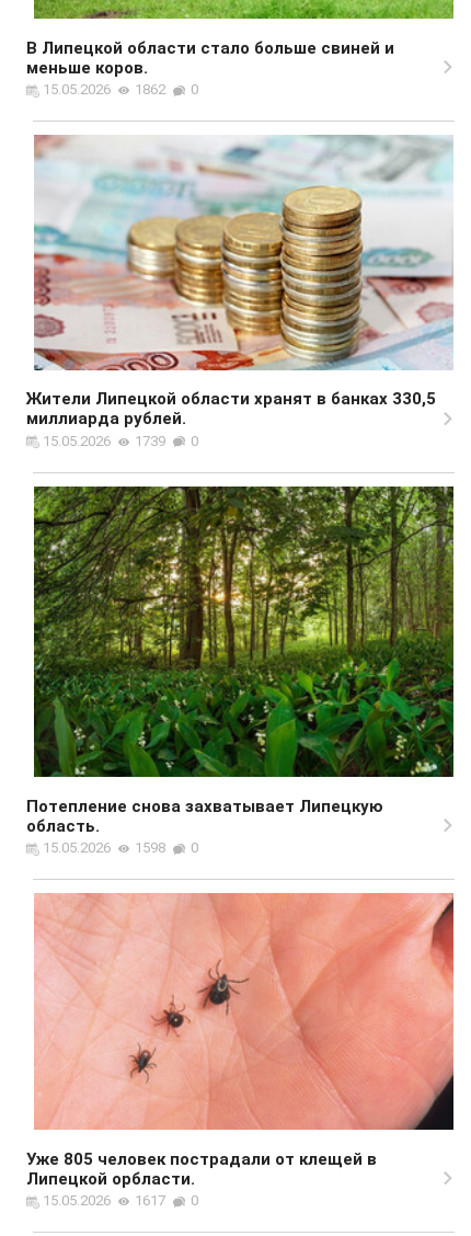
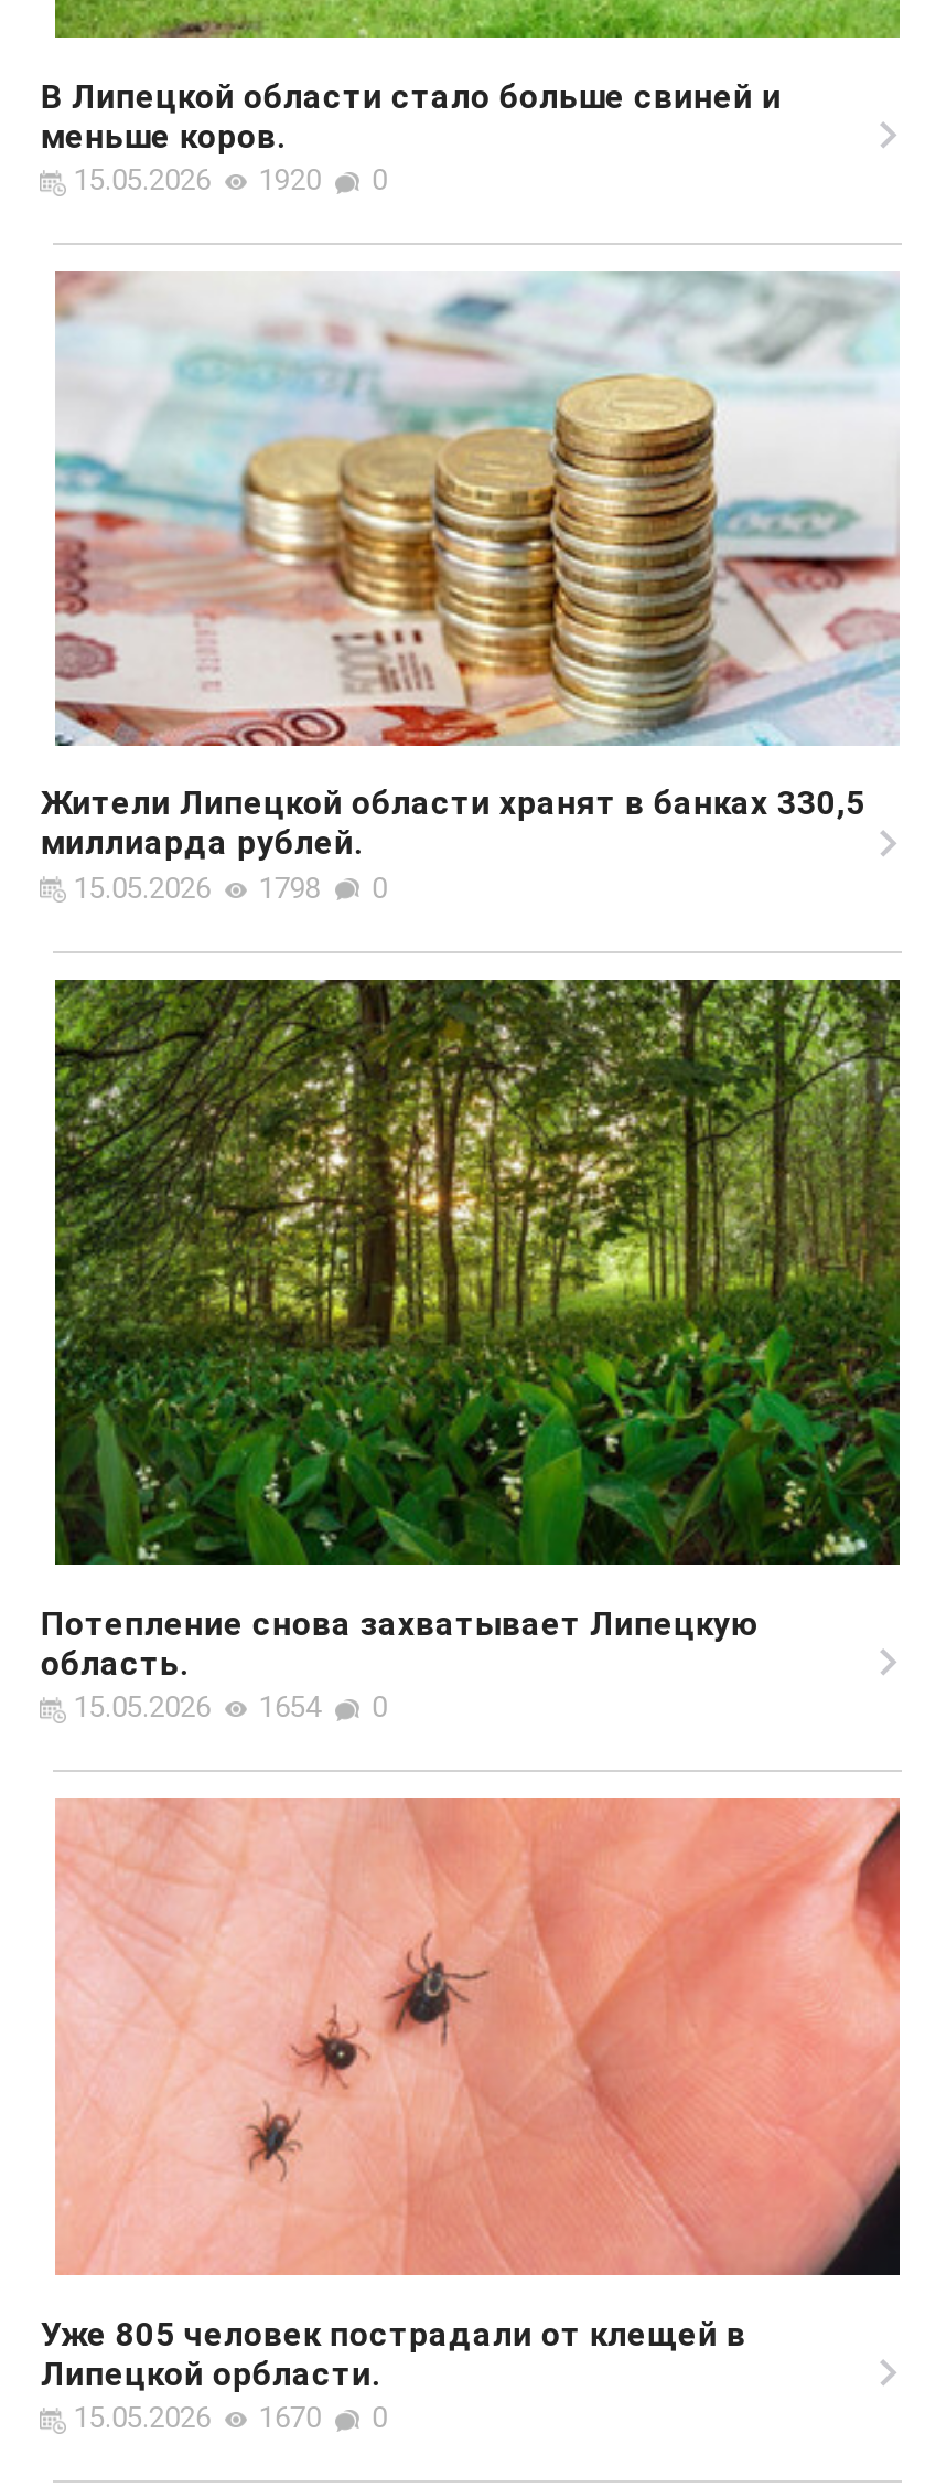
[43,81,199,98] 15.05.2026 1862 0 -> [74,164,387,197] 15.05.2026 1920 0
[43,432,199,449] 15.05.2026 1739 0 -> [74,871,387,904] 15.05.2026 1798 0
[43,840,199,856] 15.05.2026 1598 0 -> [74,1691,387,1724] 15.05.2026 1654 0
[43,1192,199,1209] 15.05.2026 1617 0 -> [74,2401,387,2434] 15.05.2026 1670 0

